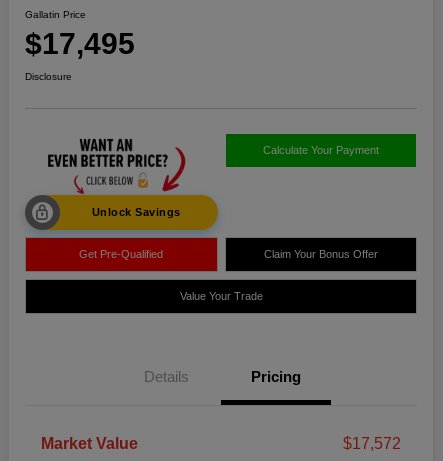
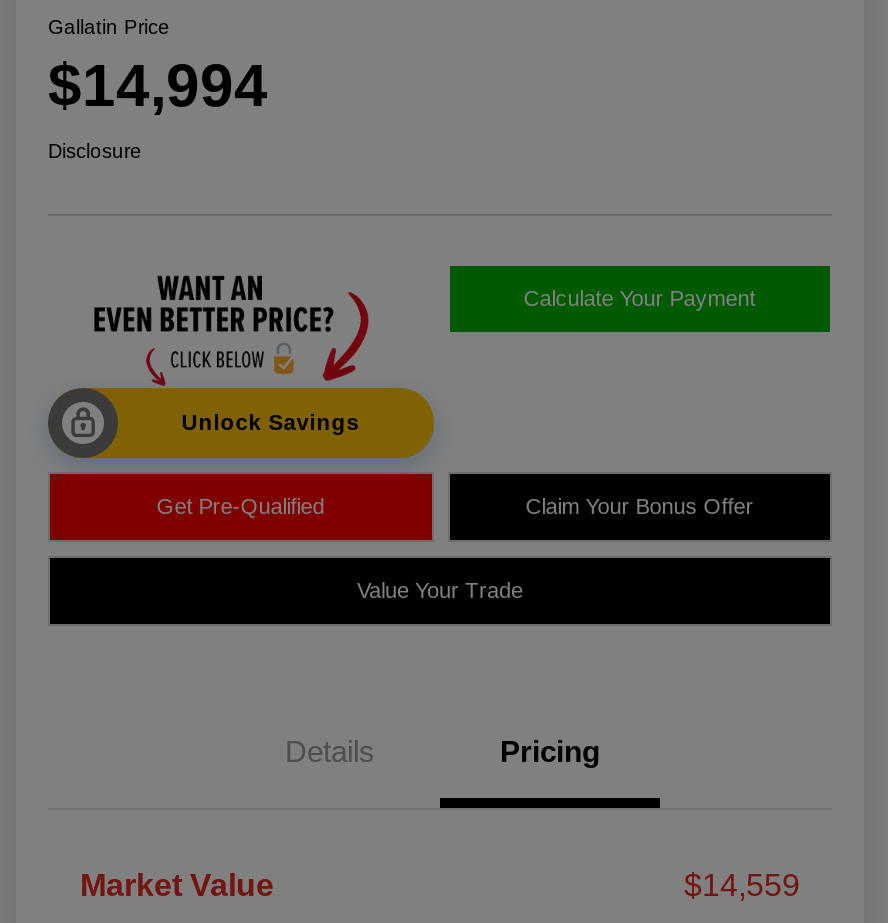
[25,26,135,59] $17,495 -> [48,51,268,117] $14,994
[343,435,401,452] $17,572 -> [684,868,800,902] $14,559

